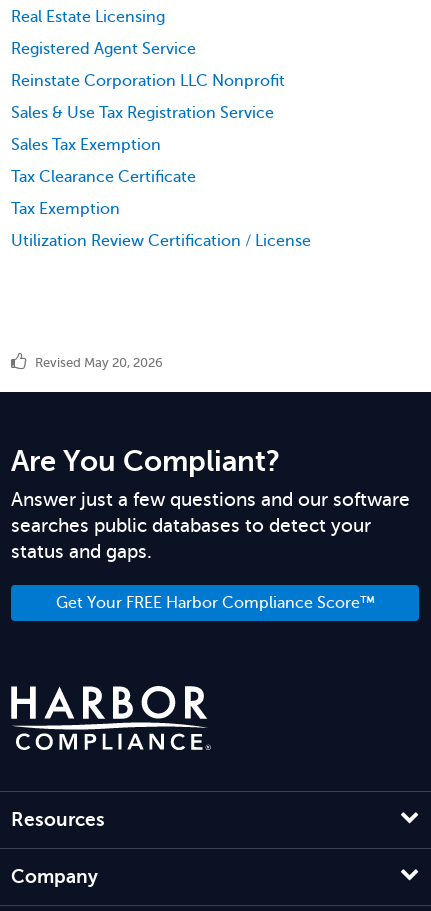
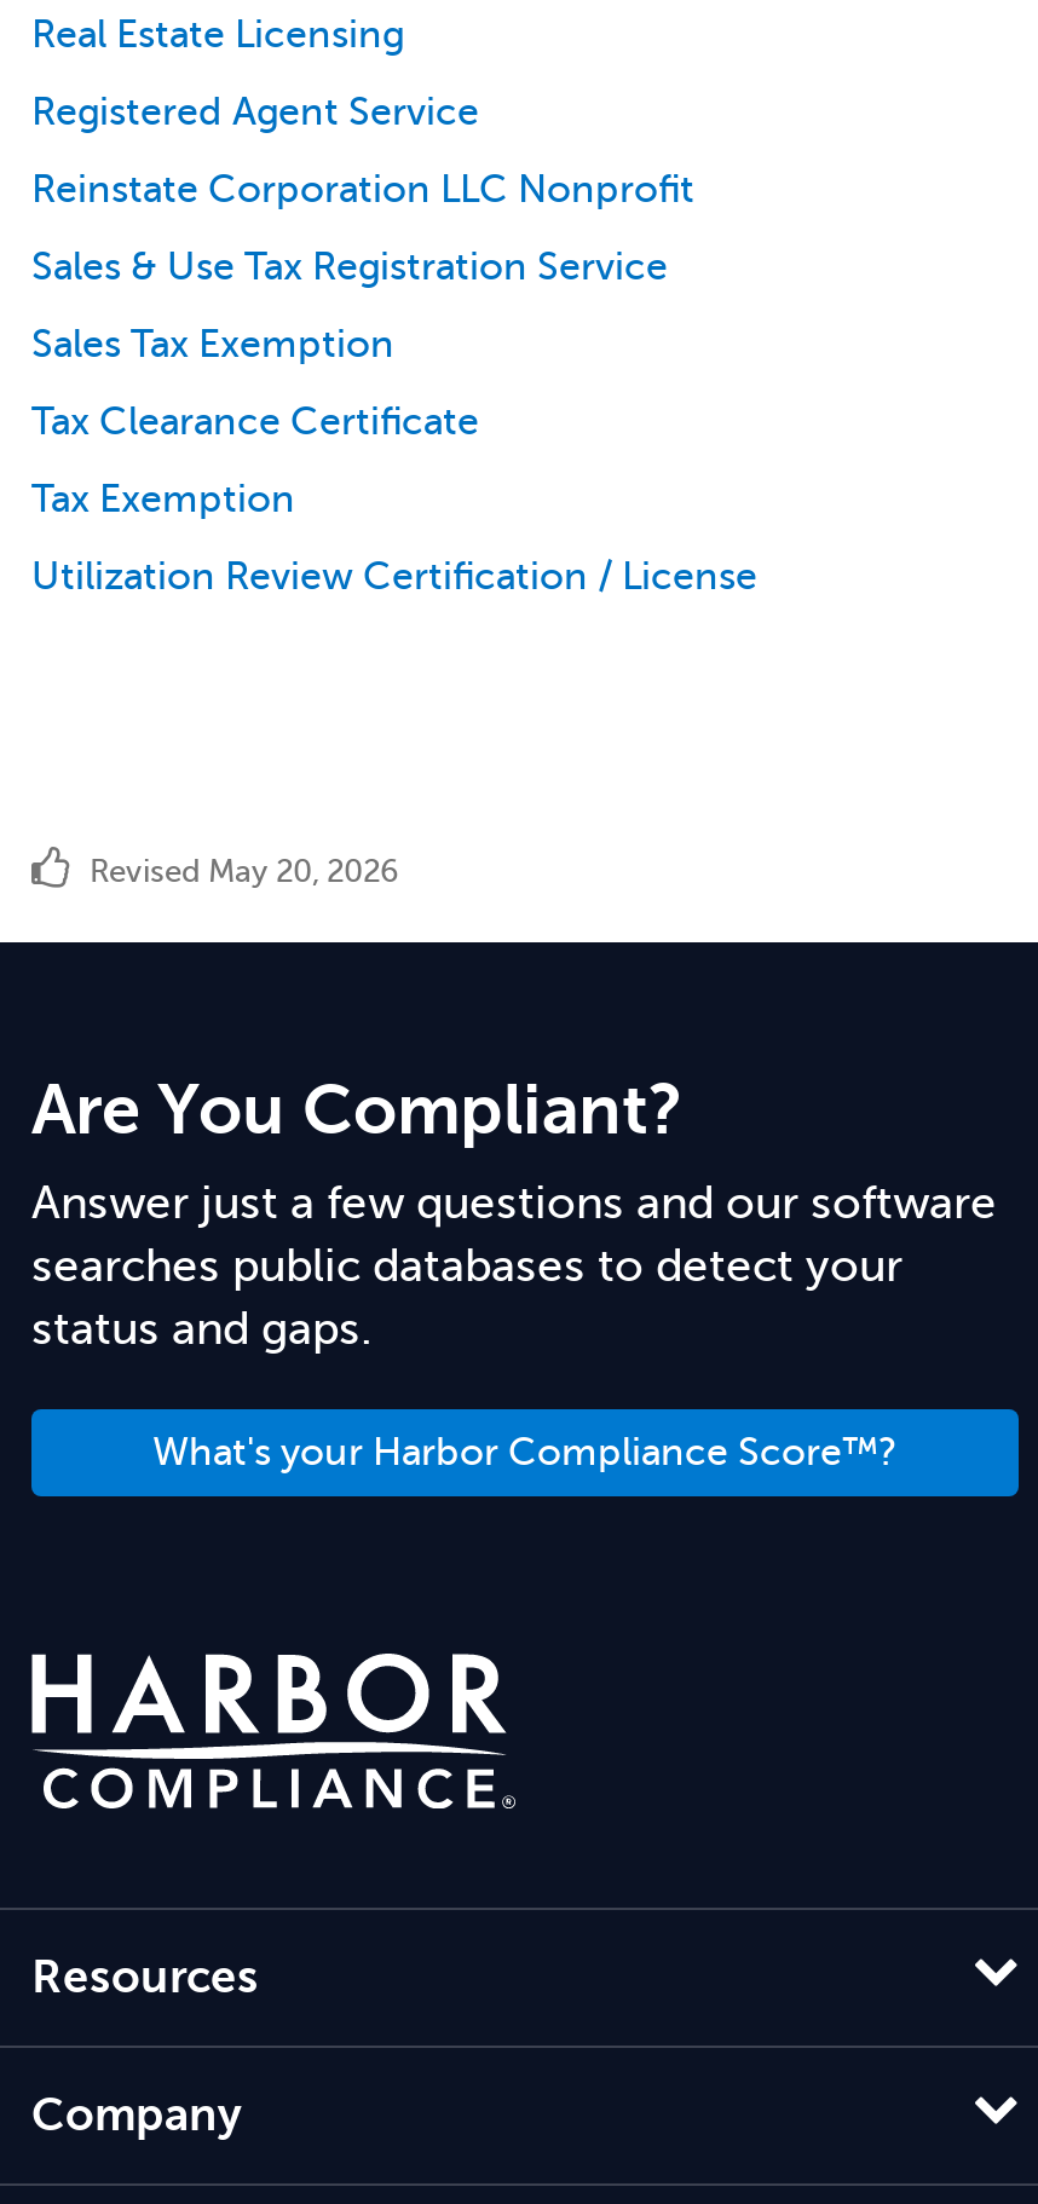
[55,594,374,612] Get Your FREE Harbor Compliance Score™ -> [152,1431,898,1475] What's your Harbor Compliance Score™?

